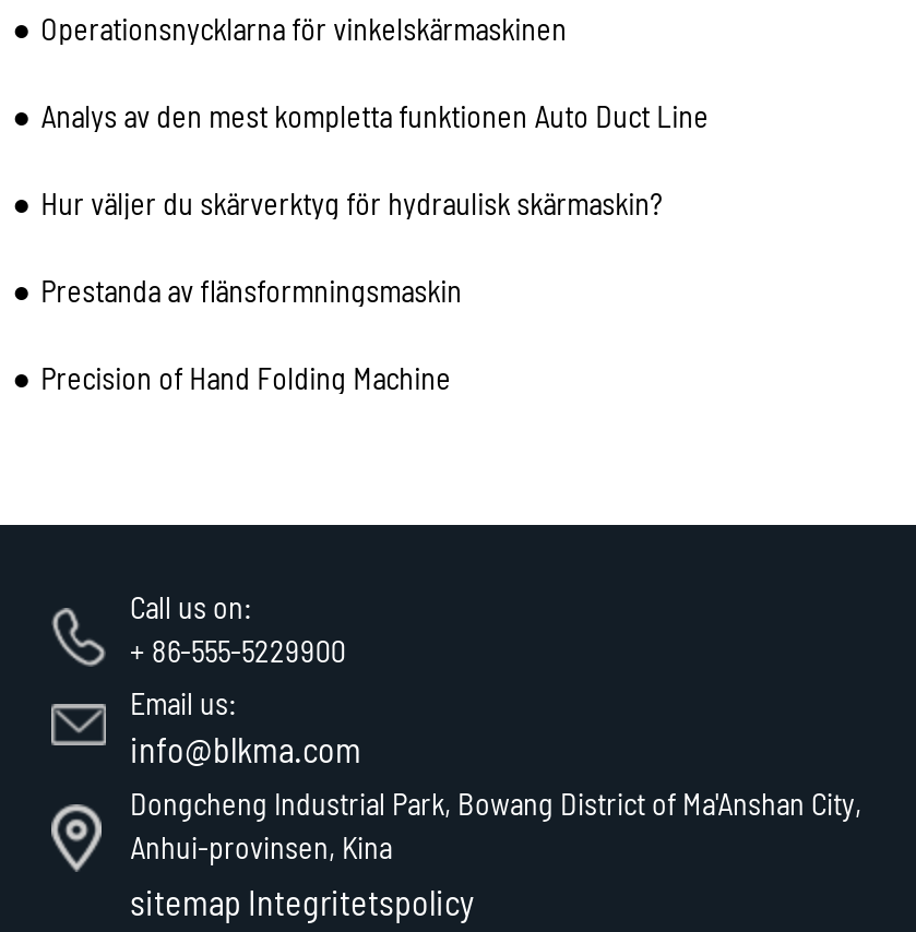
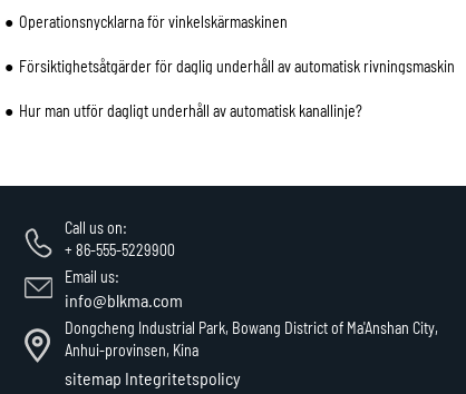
[41,97,709,396] Analys av den mest kompletta funktionen Auto Duct Line | Hur väljer du skärverktyg för hydraulisk skärmaskin? | Prestanda av flänsformningsmaskin | Precision of Hand Folding Machine -> [19,57,455,120] Försiktighetsåtgärder för daglig underhåll av automatisk rivningsmaskin | Hur man utför dagligt underhåll av automatisk kanallinje?

